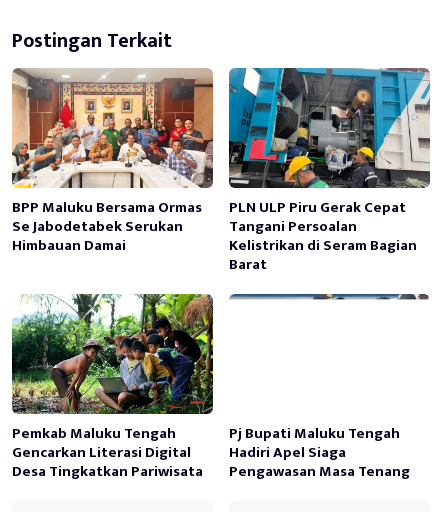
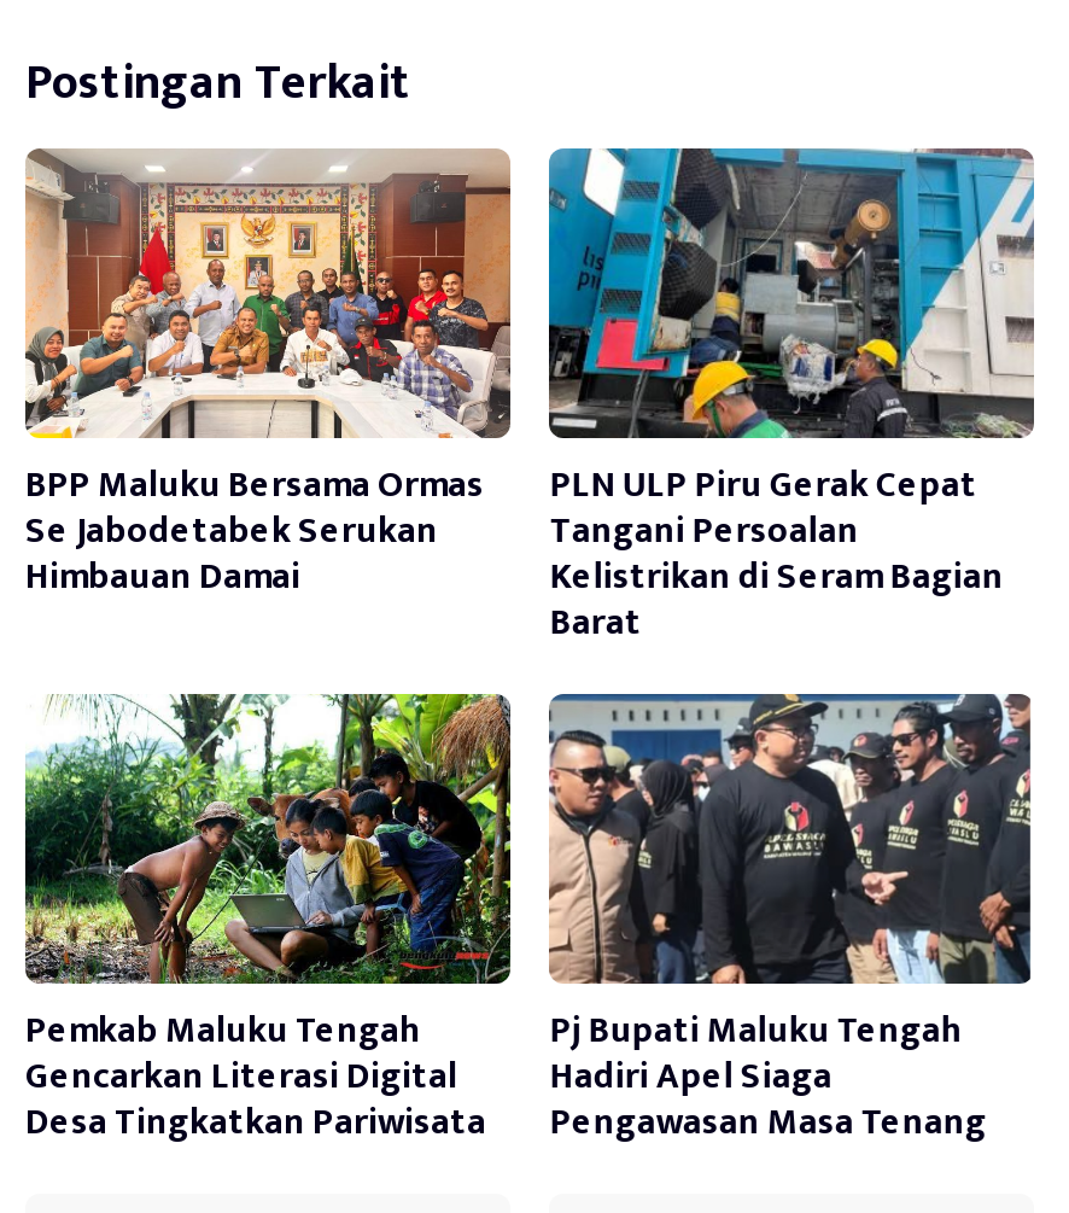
none -> [547,704,1034,986] [image]

